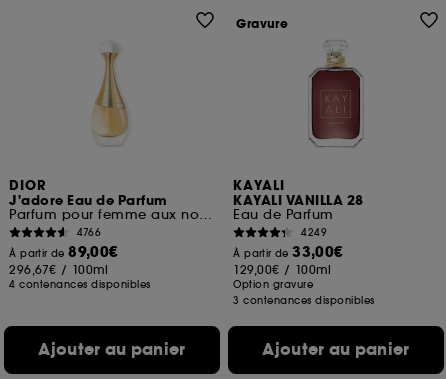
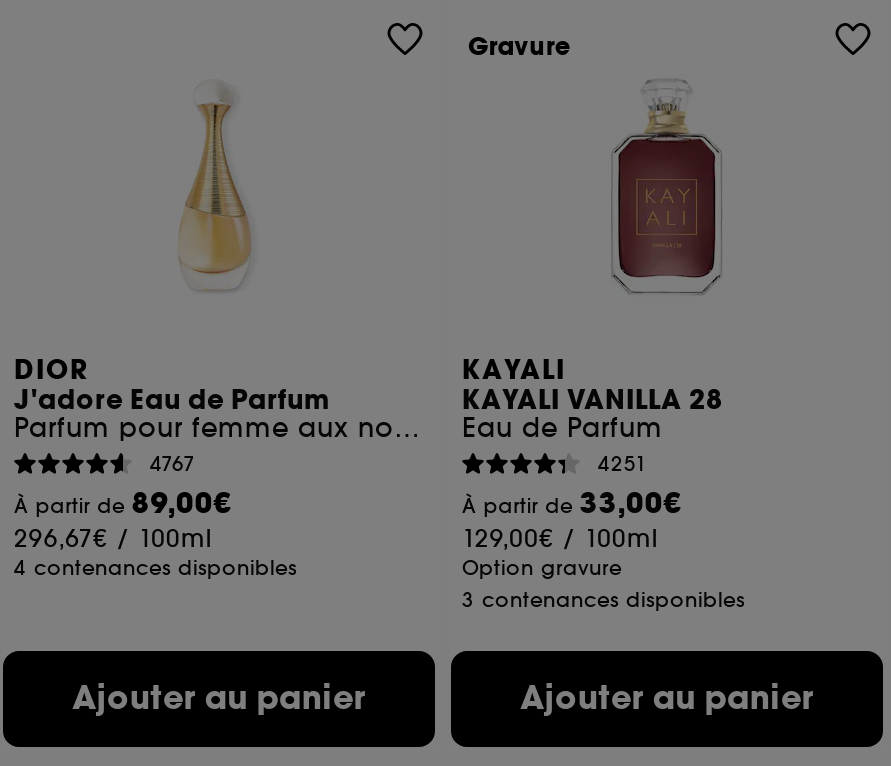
[77,225,101,238] 4766 -> [150,450,196,476] 4767
[301,225,327,238] 4249 -> [598,450,648,476] 4251

